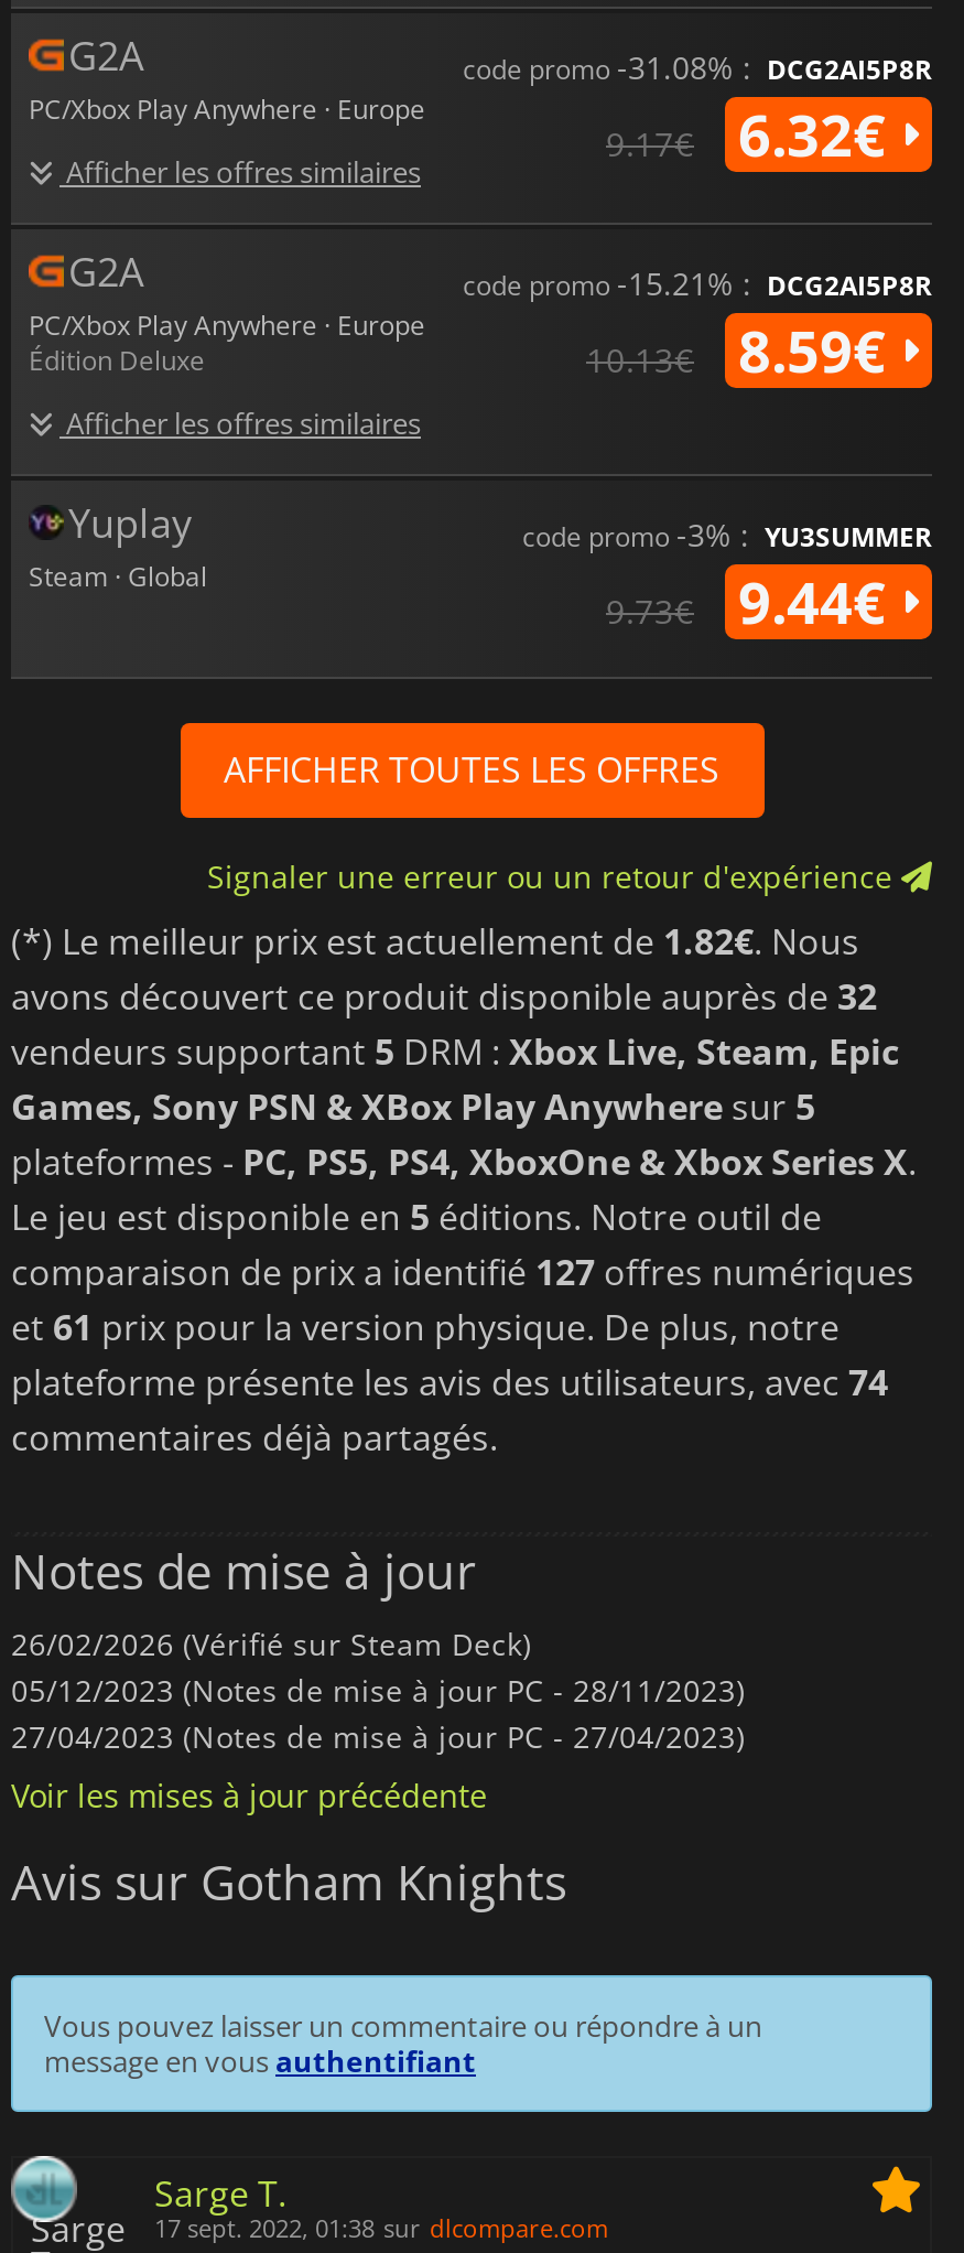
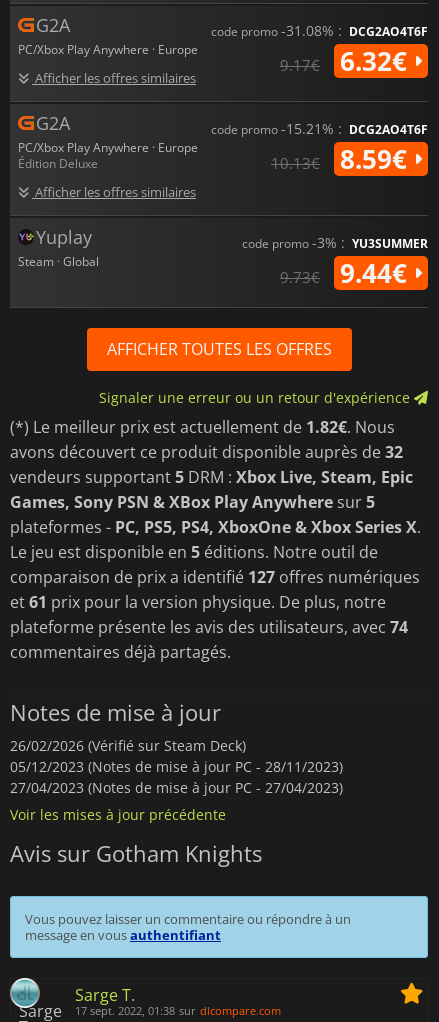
[463,45,932,87] code promo -31.08% : DCG2AI5P8R -> [211,21,428,40] code promo -31.08% : DCG2AO4T6F
[463,261,932,303] code promo -15.21% : DCG2AI5P8R -> [211,119,428,138] code promo -15.21% : DCG2AO4T6F

